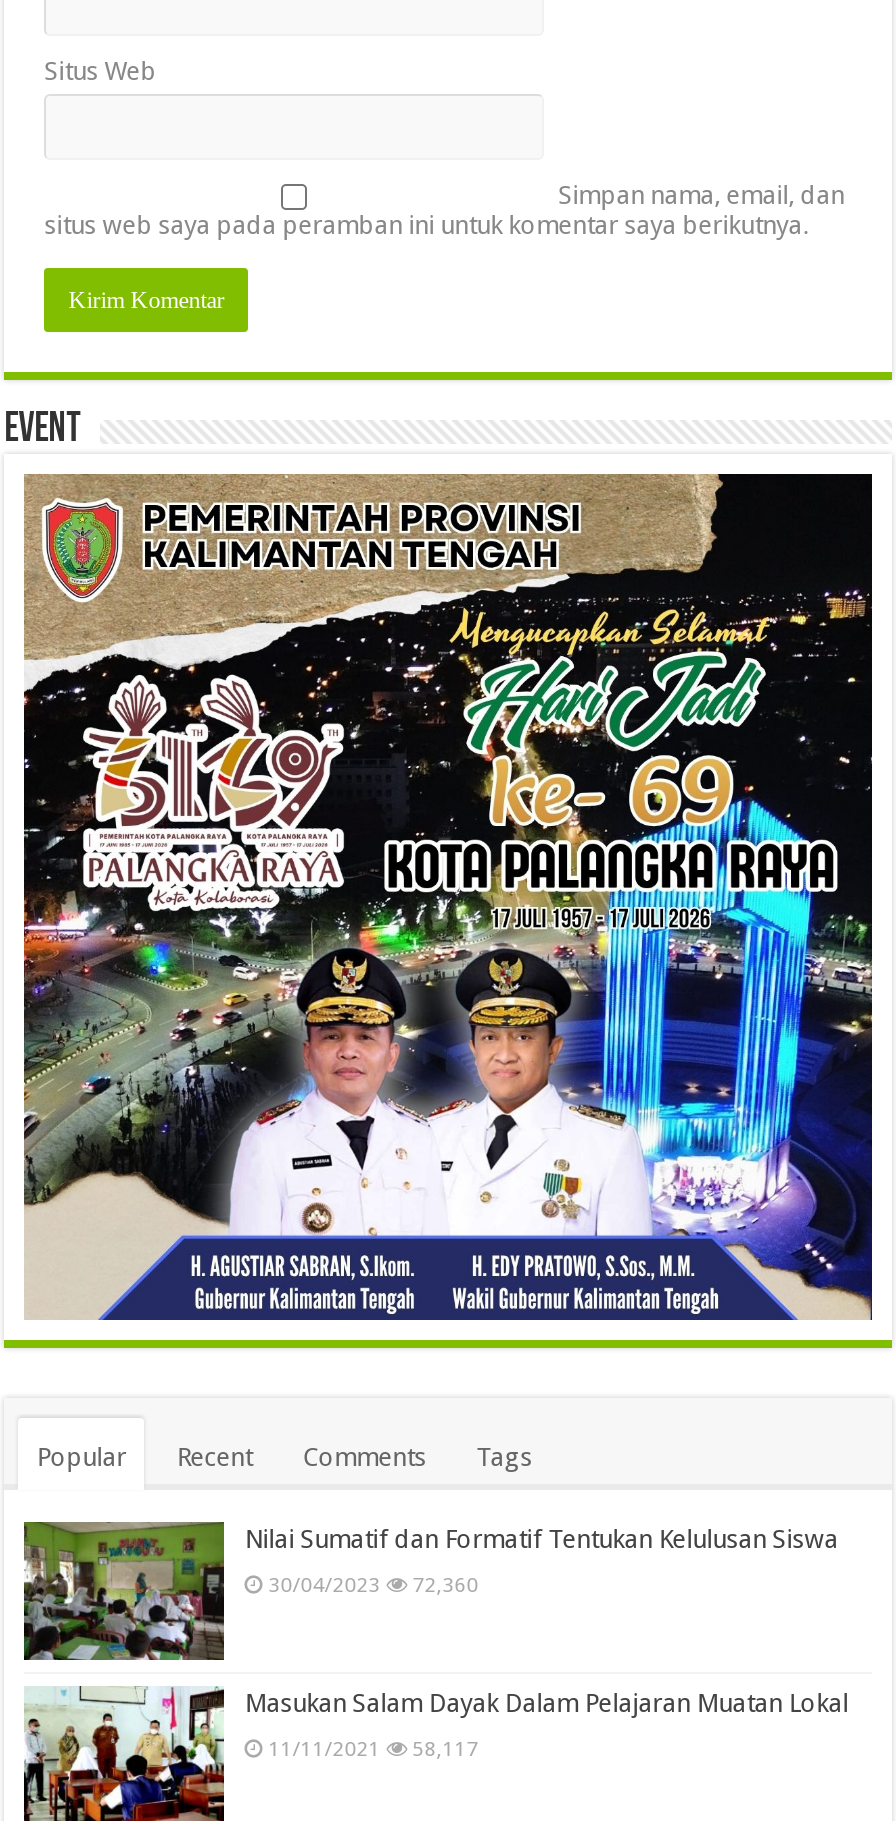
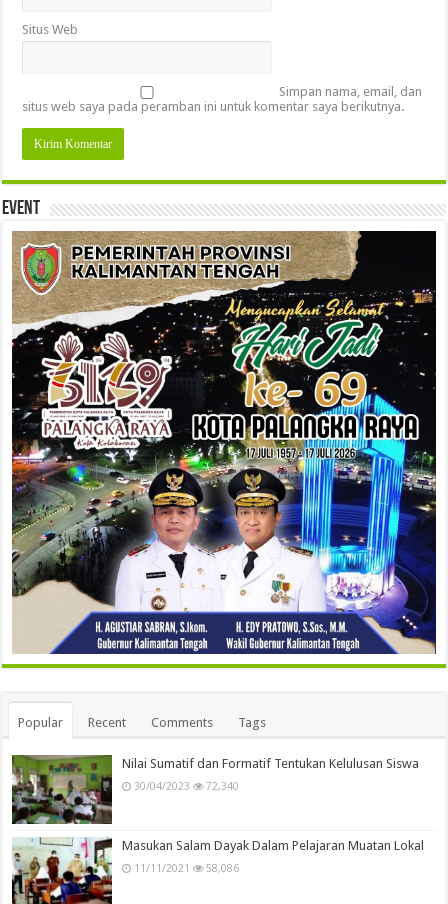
[268,1573,478,1597] 30/04/2023 72,360 -> [134,780,239,792] 30/04/2023 72,340
[268,1737,478,1761] 11/11/2021 58,117 -> [134,862,239,874] 11/11/2021 58,086

